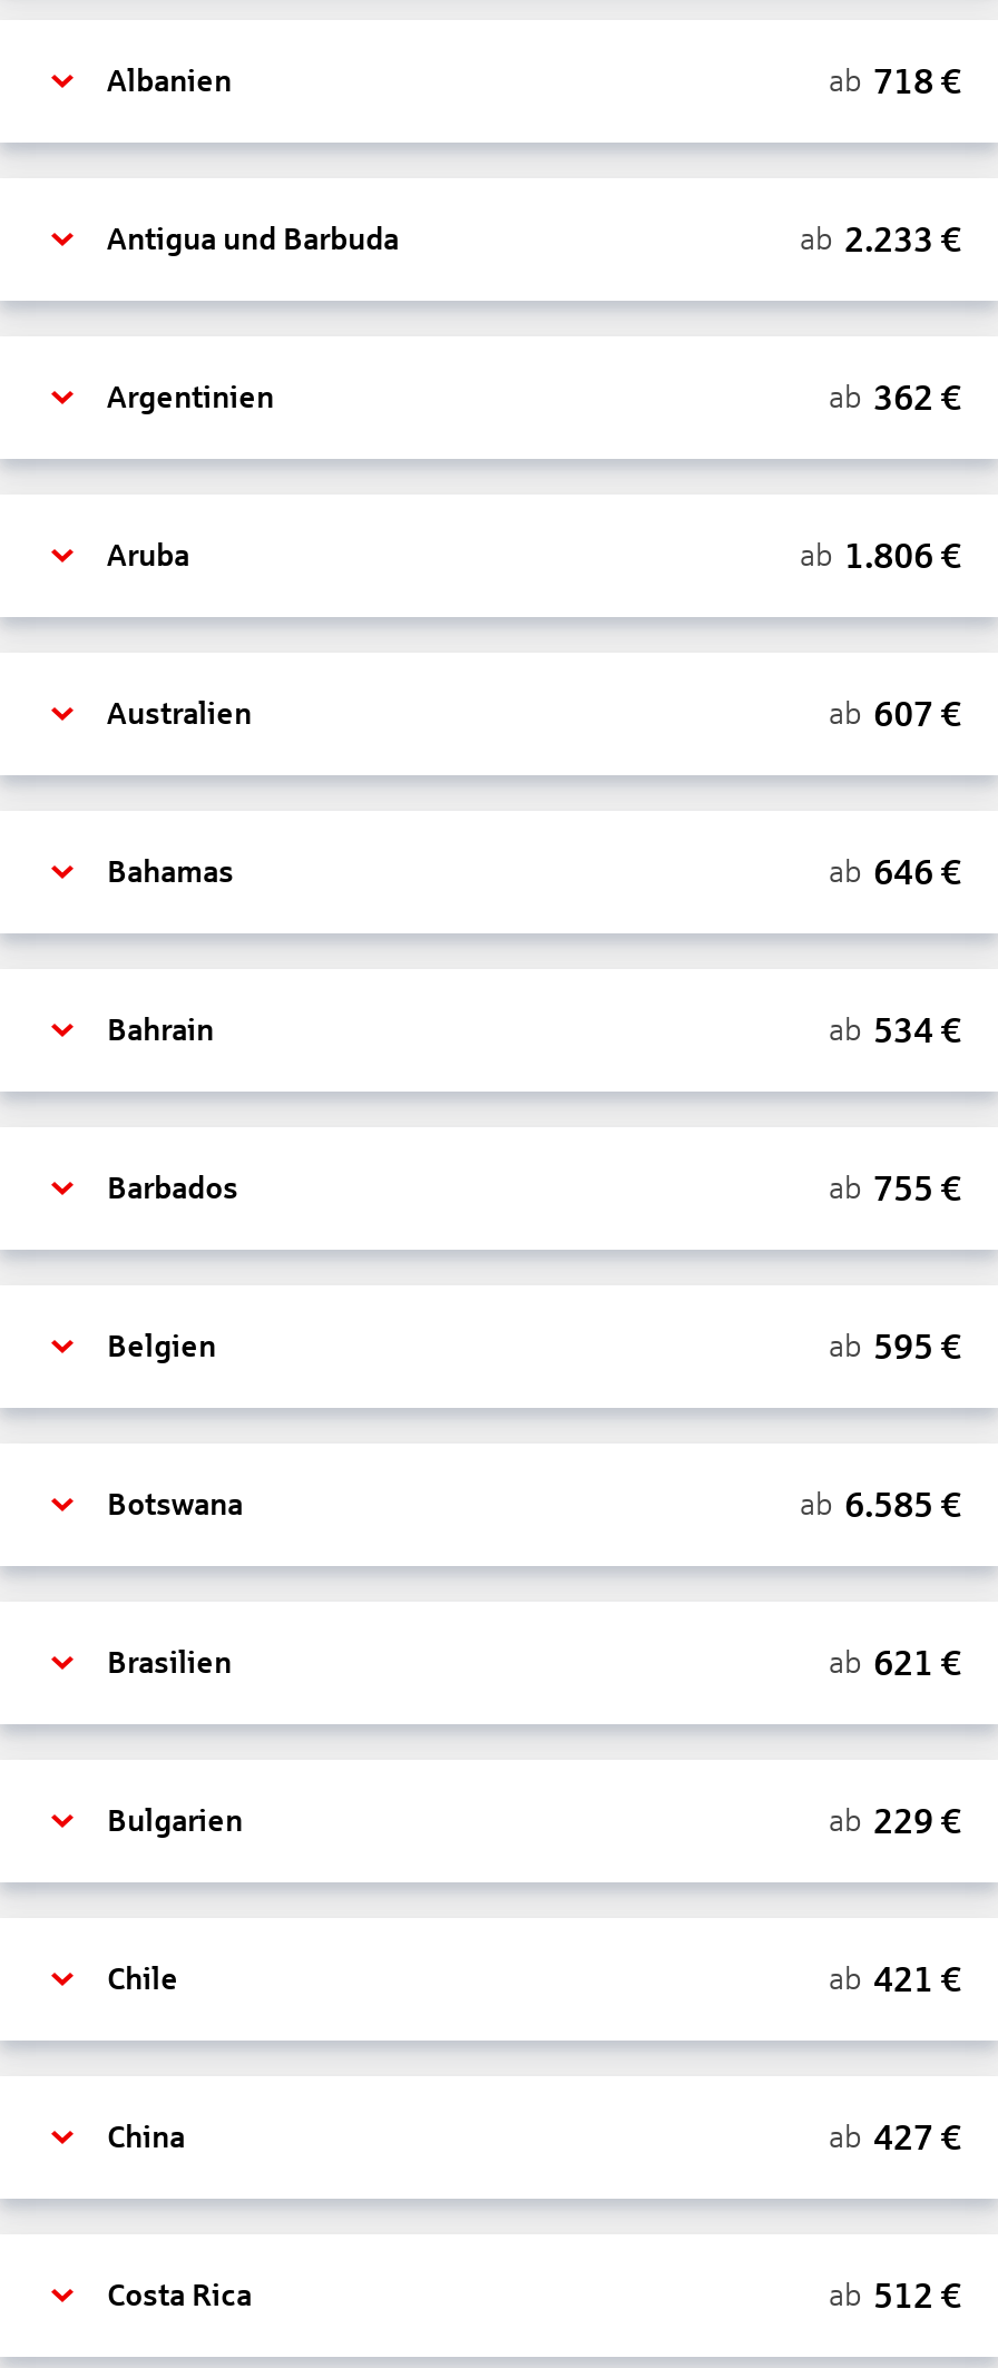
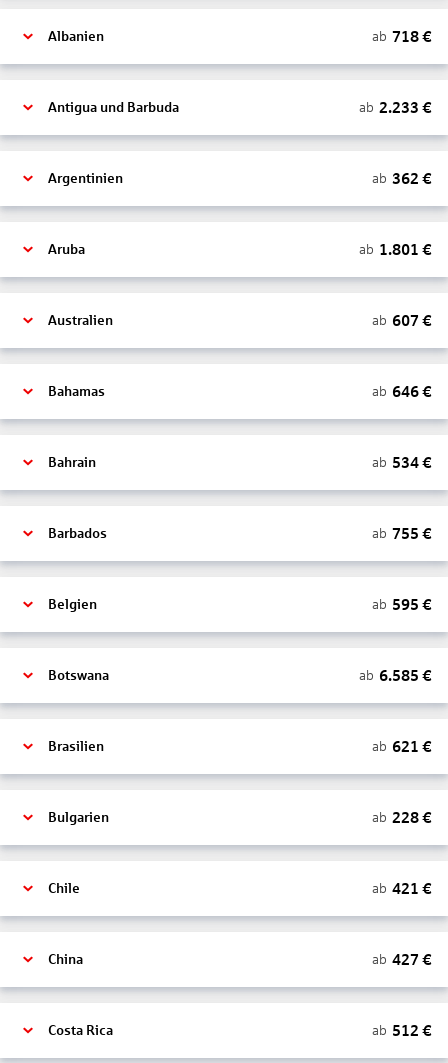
[800,536,962,574] ab 1.806 € -> [359,240,432,257] ab 1.801 €
[829,1801,962,1839] ab 229 € -> [372,808,432,825] ab 228 €

